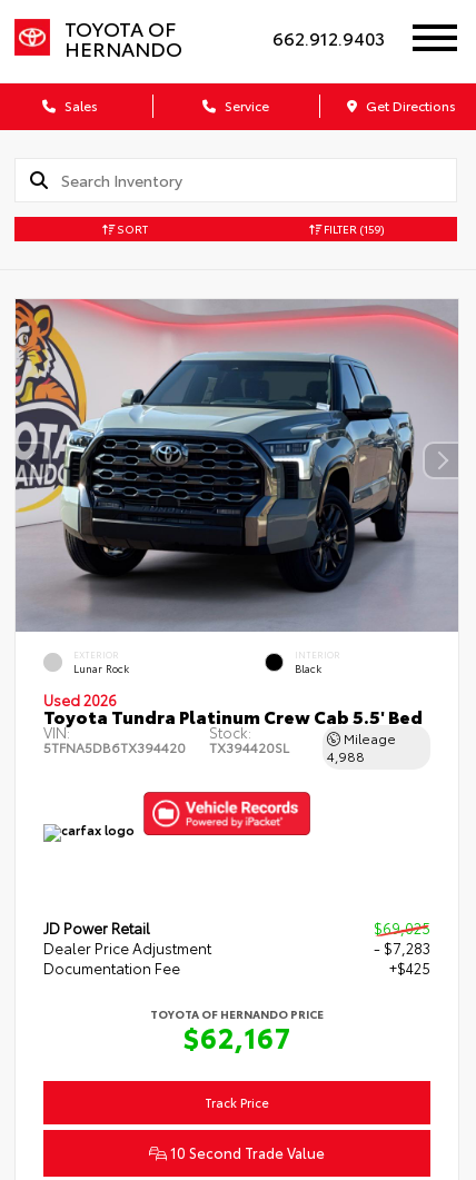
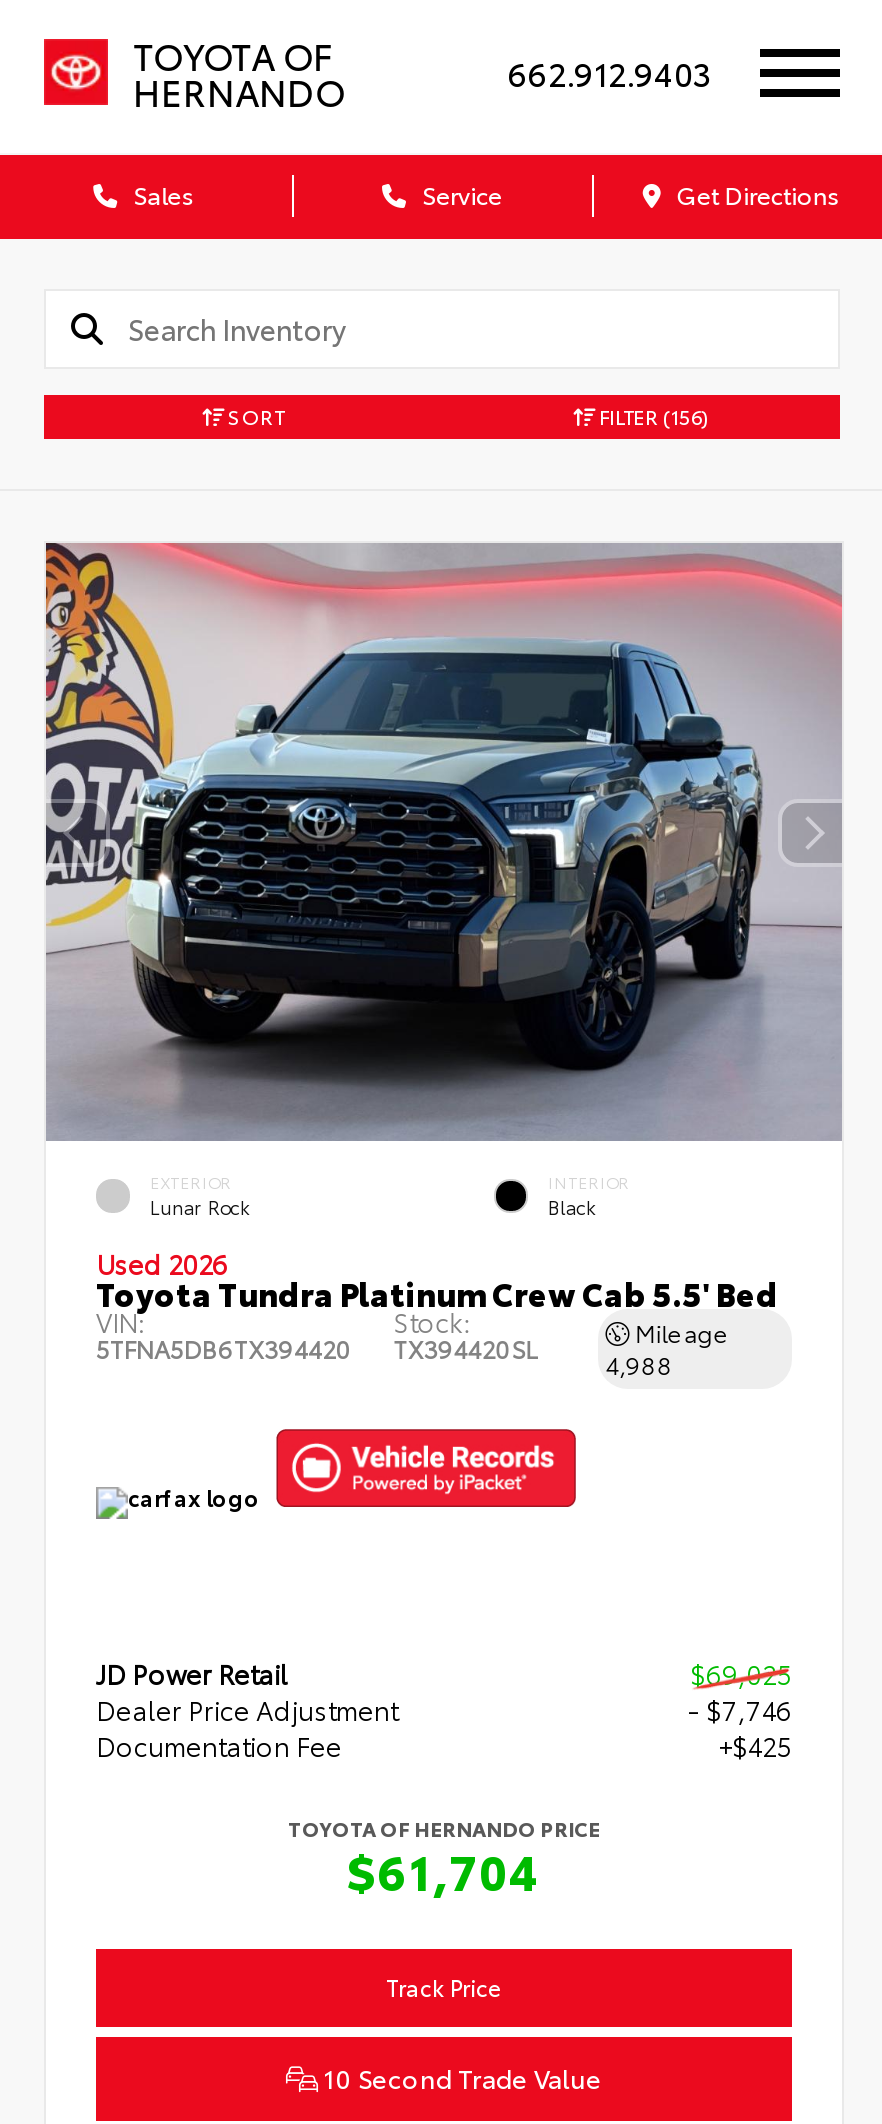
[321,220,384,237] FILTER (159) -> [595,401,709,431] FILTER (156)
[374,938,430,958] - $7,283 -> [688,1692,792,1728] - $7,746
[183,1017,291,1055] $62,167 -> [347,1834,541,1902] $61,704

